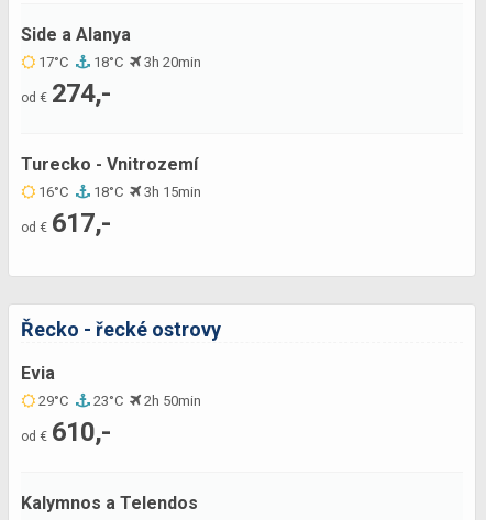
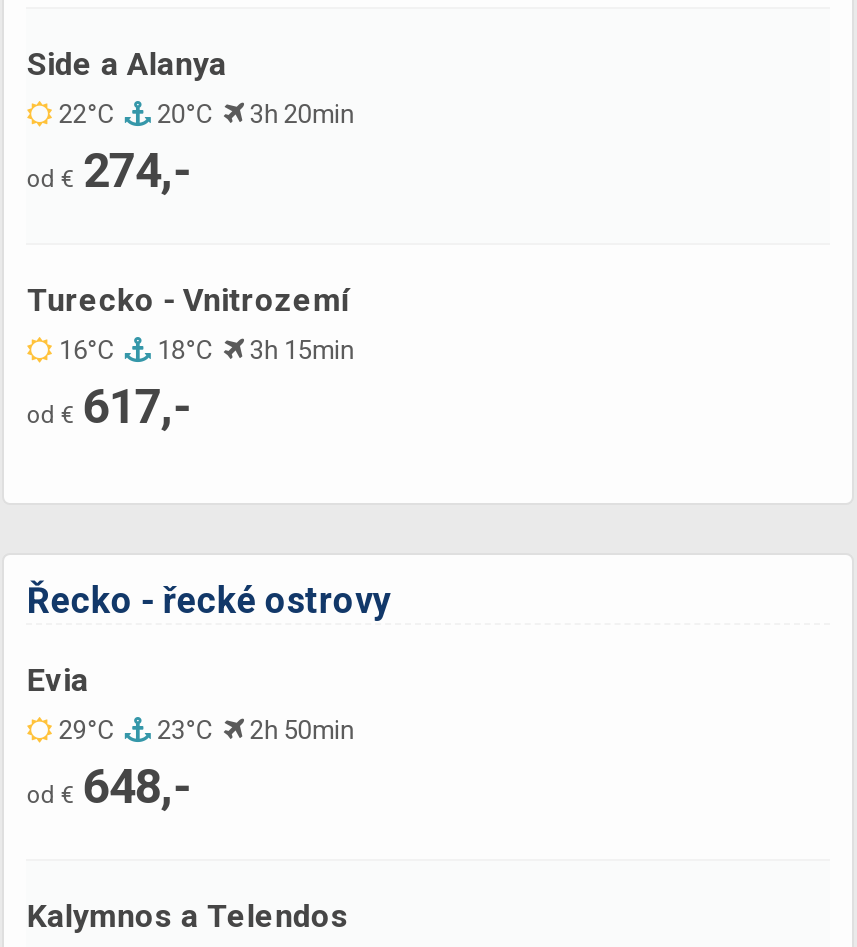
[36,54,126,71] 17°C | 18°C -> [53,100,217,130] 22°C | 20°C
[21,416,110,447] od € 610,- -> [27,758,189,814] od € 648,-

